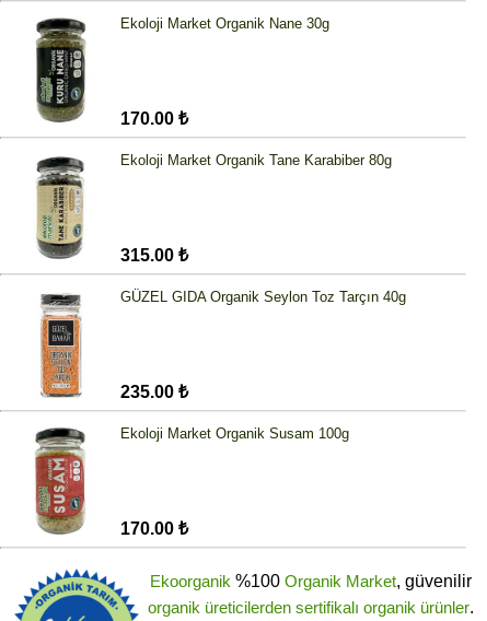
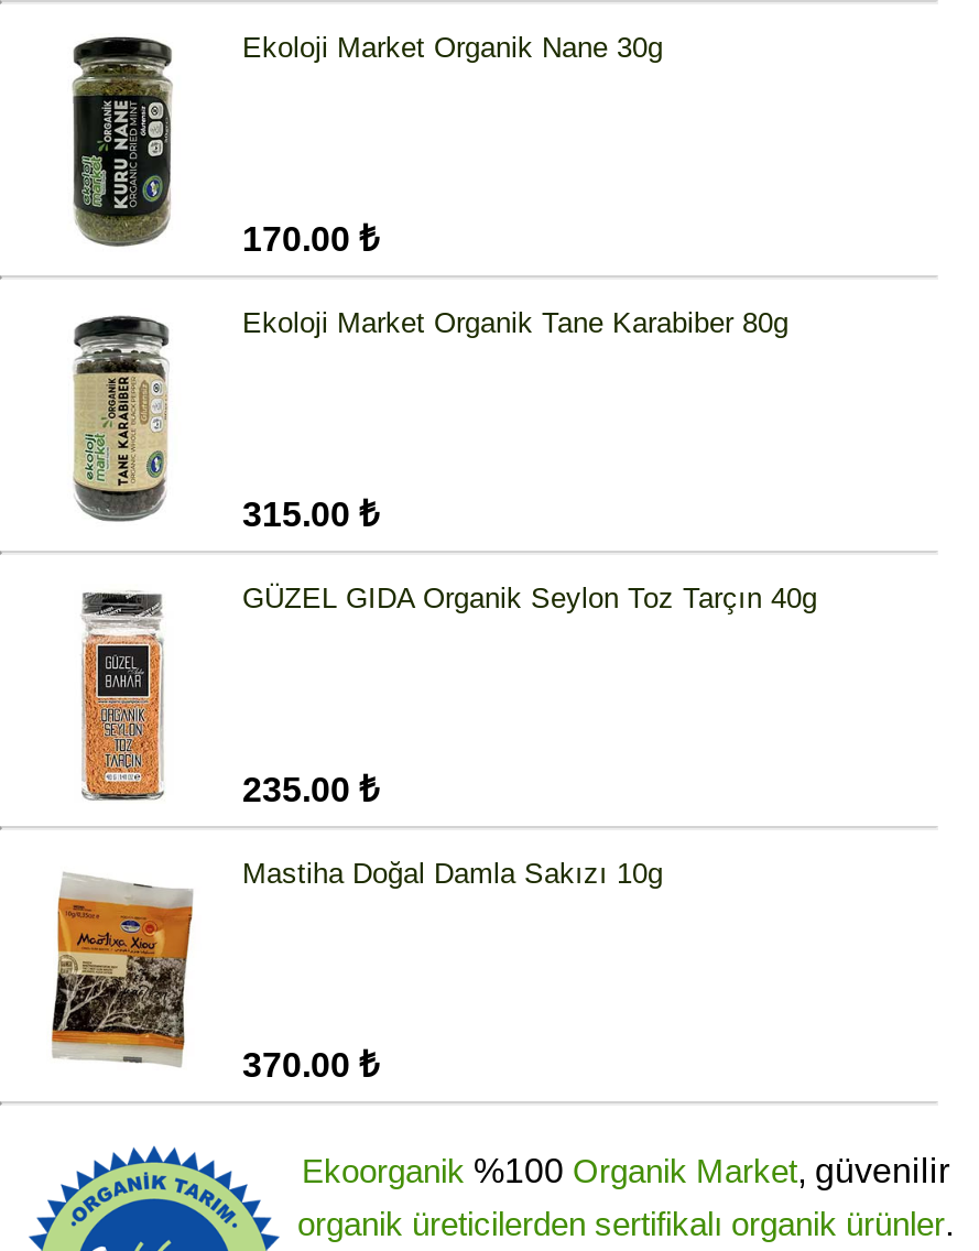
[25,425,349,536] [image] | Ekoloji Market Organik Susam 100g -> [48,856,663,1077] [image] | Mastiha Doğal Damla Sakızı 10g
[120,519,188,538] 170.00 ₺ -> [242,1046,379,1083] 370.00 ₺

